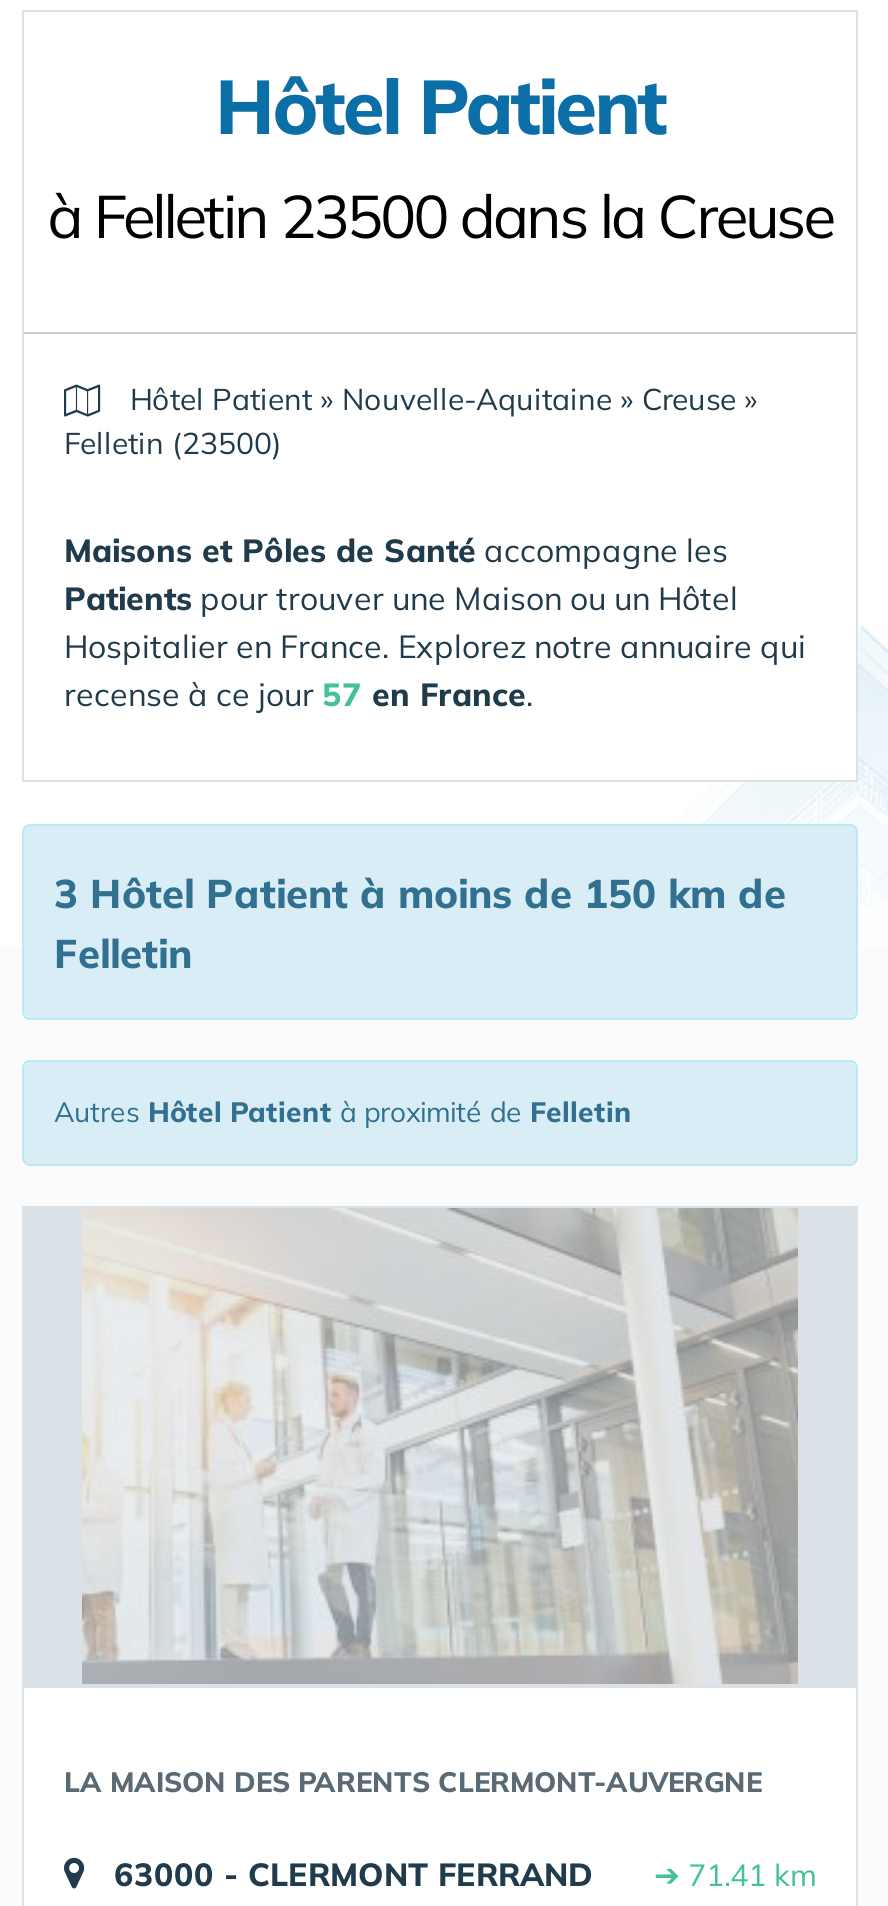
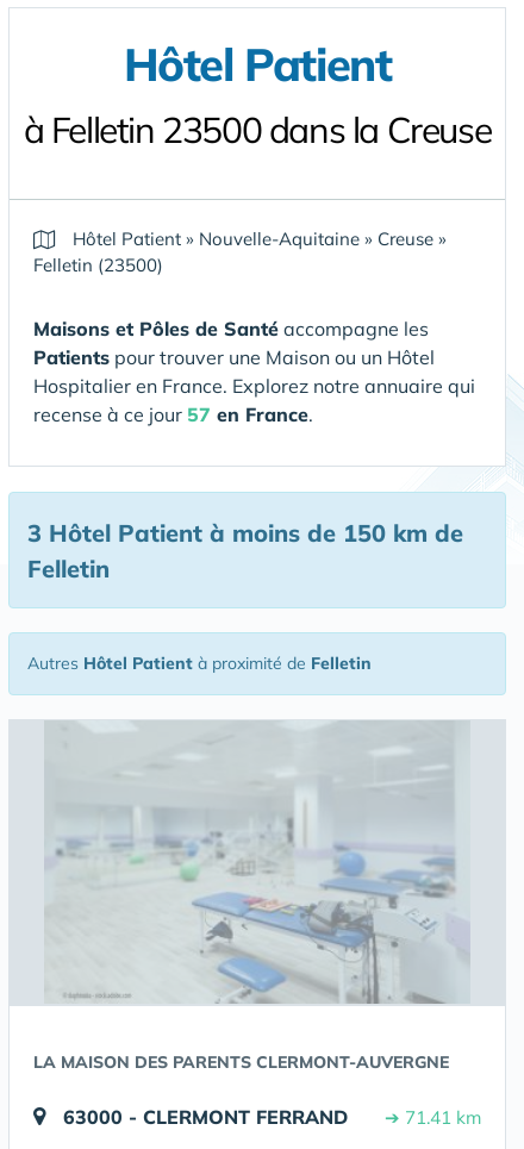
[82,1208,800,1684] [image] -> [44,720,470,1004] [image]

